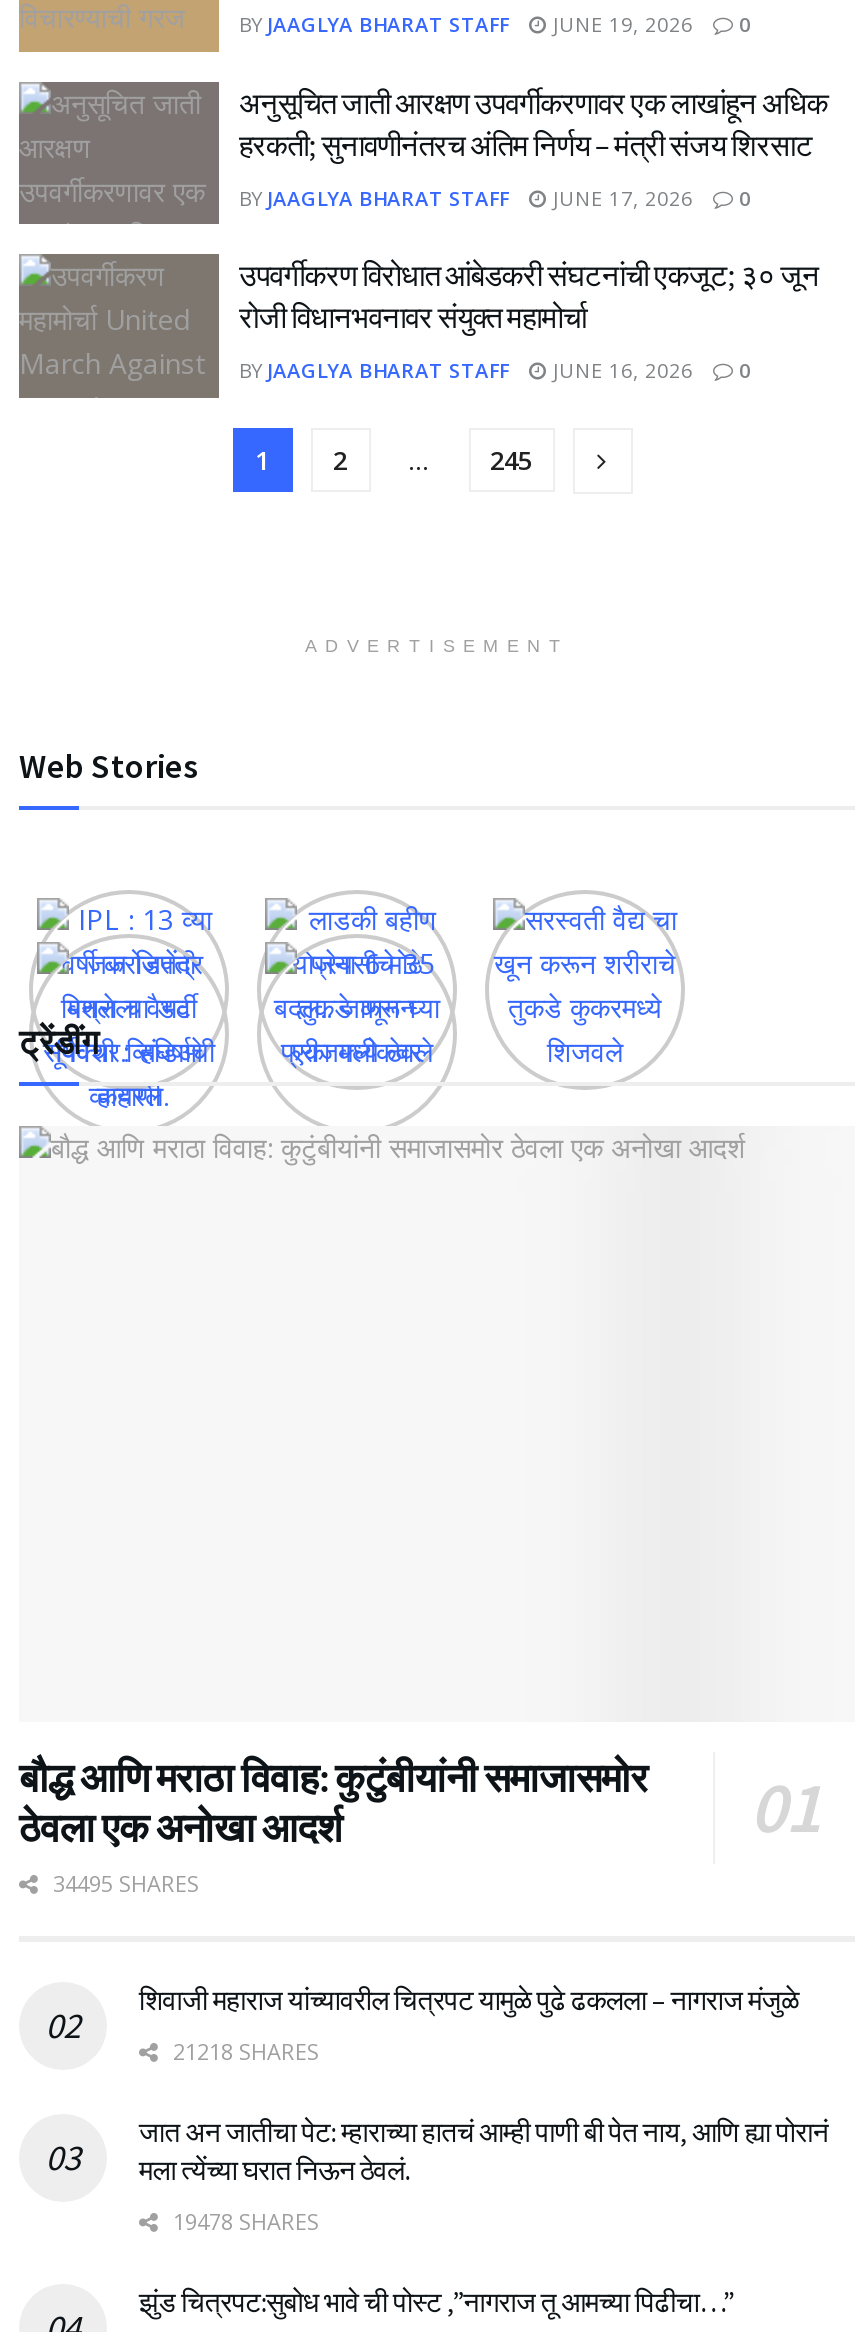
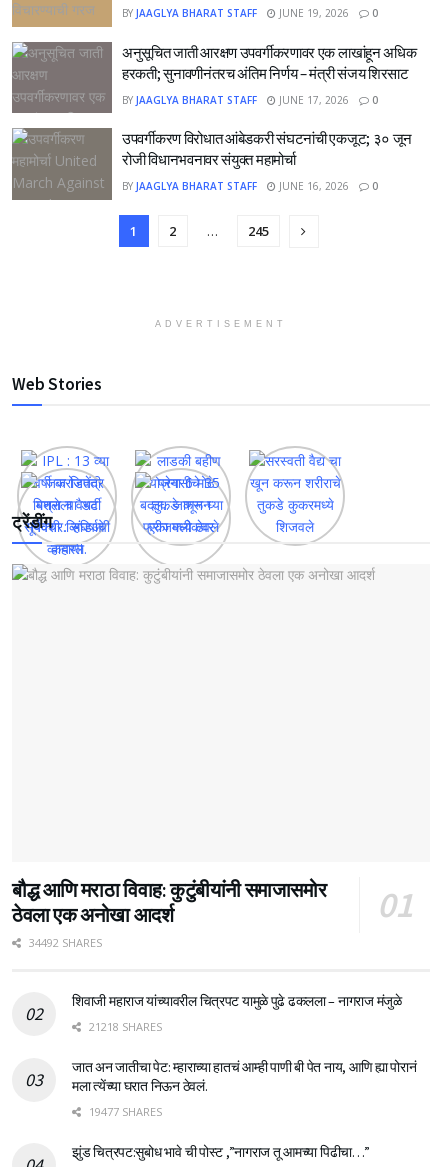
[47,1869,199,1899] 34495 SHARES -> [26,935,102,950] 34492 SHARES
[167,2207,319,2237] 19478 SHARES -> [86,1104,162,1119] 19477 SHARES

